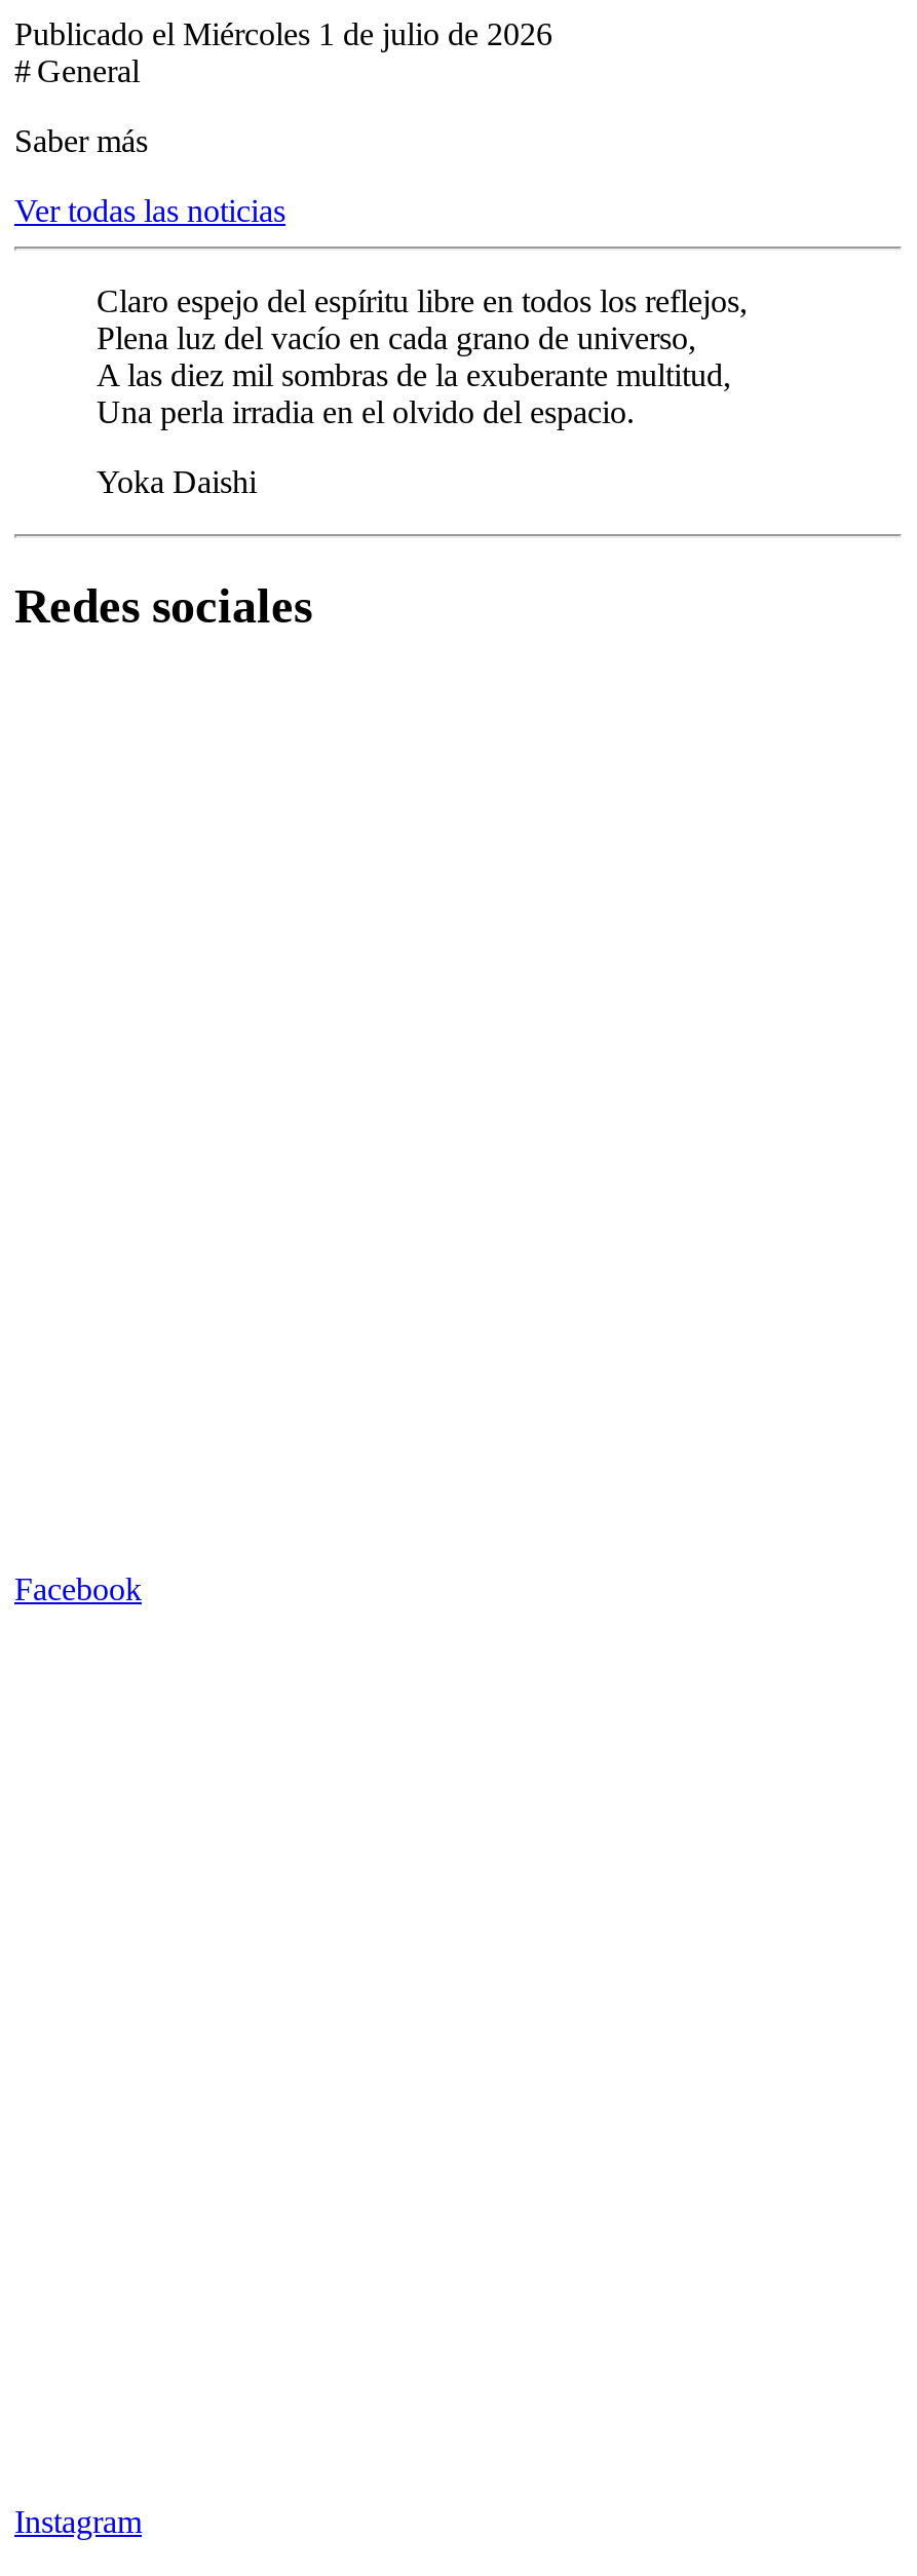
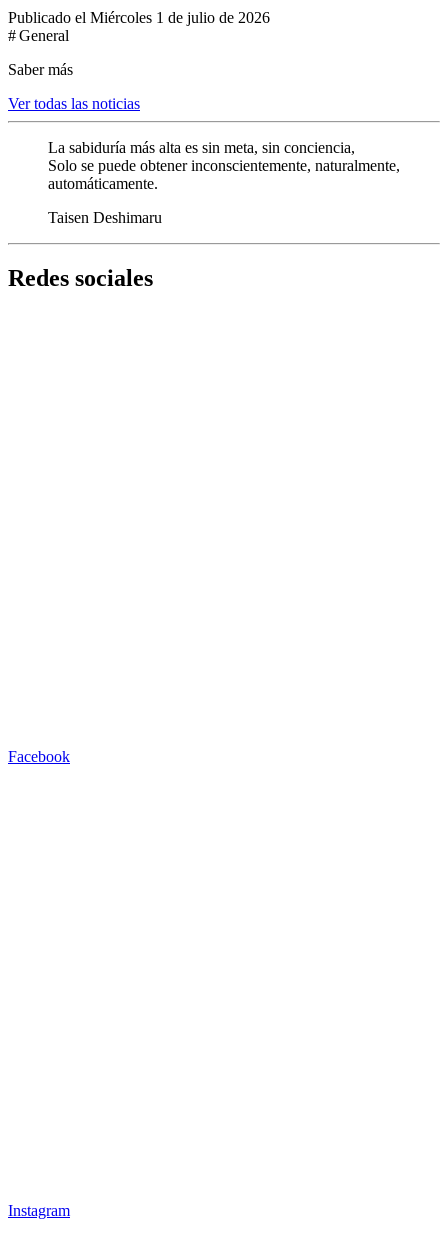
[97,283,748,429] Claro espejo del espíritu libre en todos los reflejos, | Plena luz del vacío en cada grano de universo, | A las diez mil sombras de la exuberante multitud, | Una perla irradia en el olvido del espacio. -> [48,139,400,192] La sabiduría más alta es sin meta, sin conciencia, | Solo se puede obtener inconscientemente, naturalmente, | automáticamente.
[97,464,257,499] Yoka Daishi -> [48,209,162,226] Taisen Deshimaru

